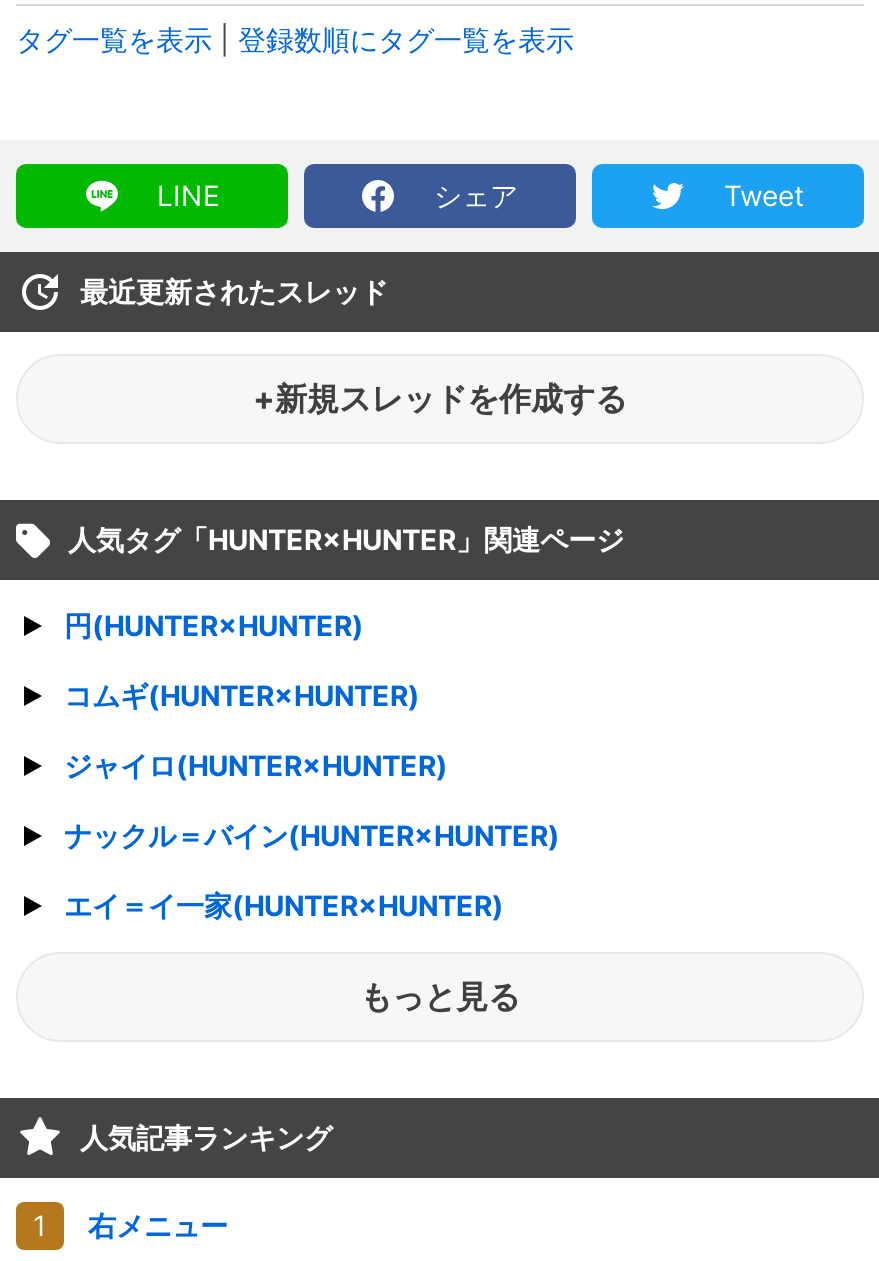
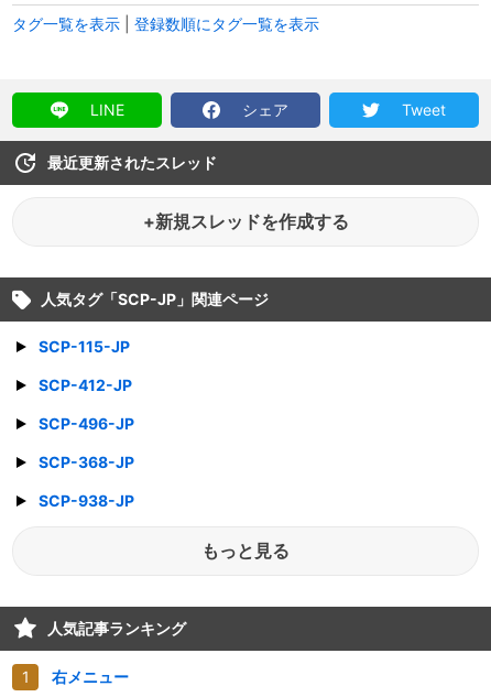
[68,522,624,556] 人気タグ「HUNTER×HUNTER」関連ページ -> [41,290,269,308] 人気タグ「SCP-JP」関連ページ
[64,608,364,642] 円(HUNTER×HUNTER) -> [39,337,130,356] SCP-115-JP
[64,678,420,712] コムギ(HUNTER×HUNTER) -> [39,375,132,394] SCP-412-JP
[64,748,448,782] ジャイロ(HUNTER×HUNTER) -> [39,414,134,433] SCP-496-JP
[64,818,560,852] ナックル＝バイン(HUNTER×HUNTER) -> [39,453,134,471] SCP-368-JP
[64,888,504,922] エイ＝イ一家(HUNTER×HUNTER) -> [39,491,134,510] SCP-938-JP

